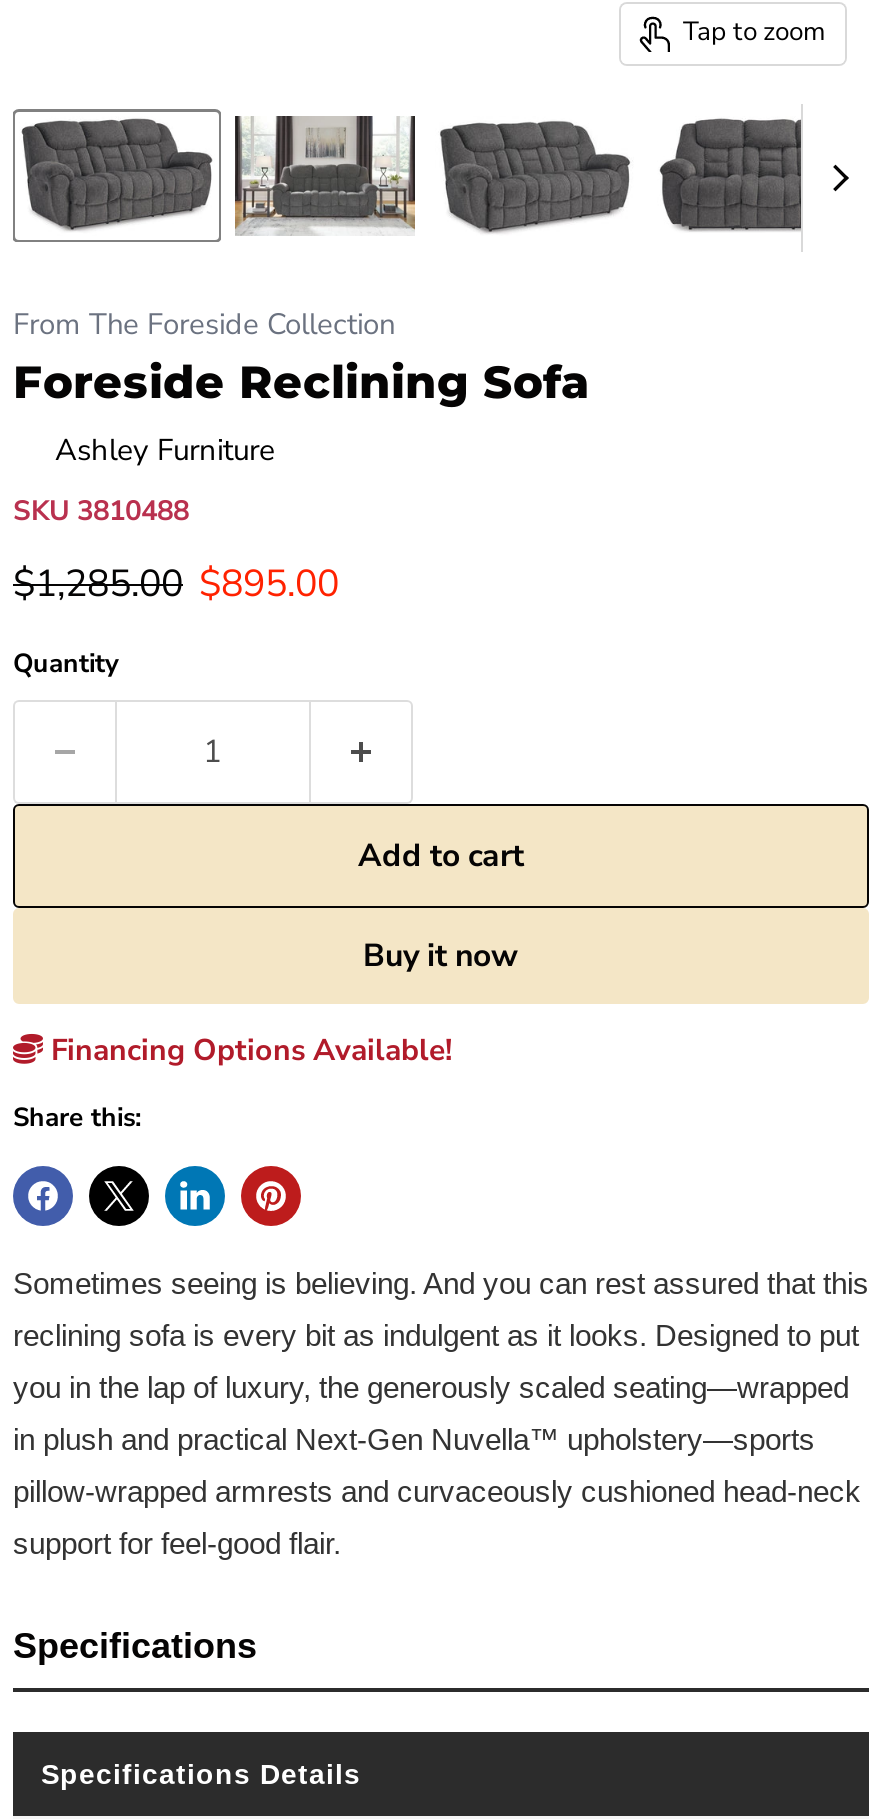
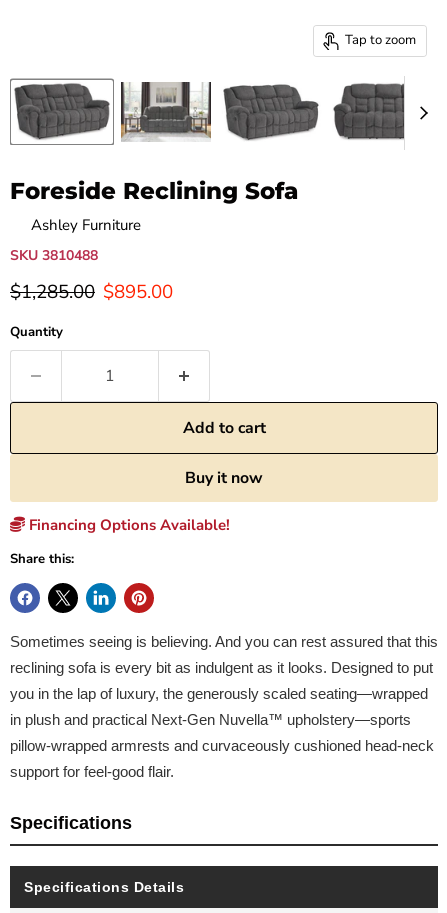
[13,303,395,343] From The Foreside Collection -> none

